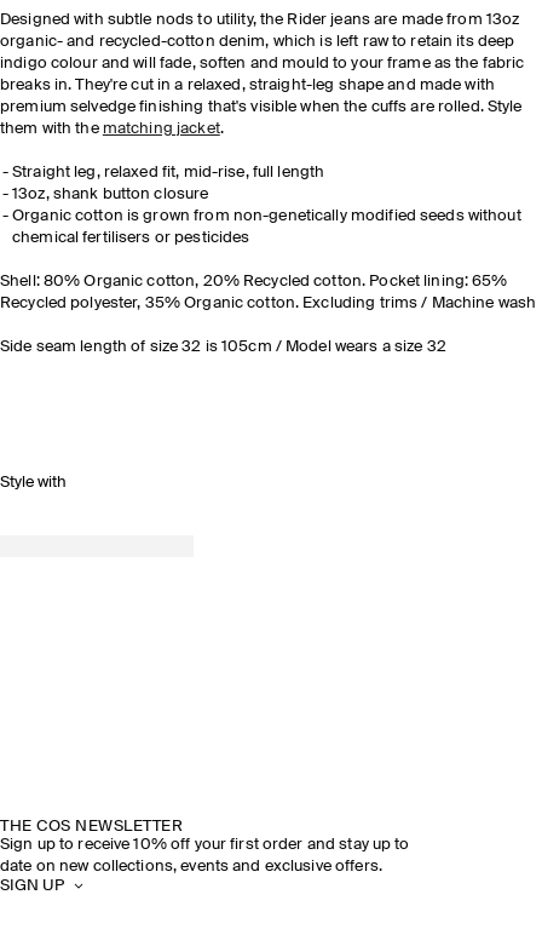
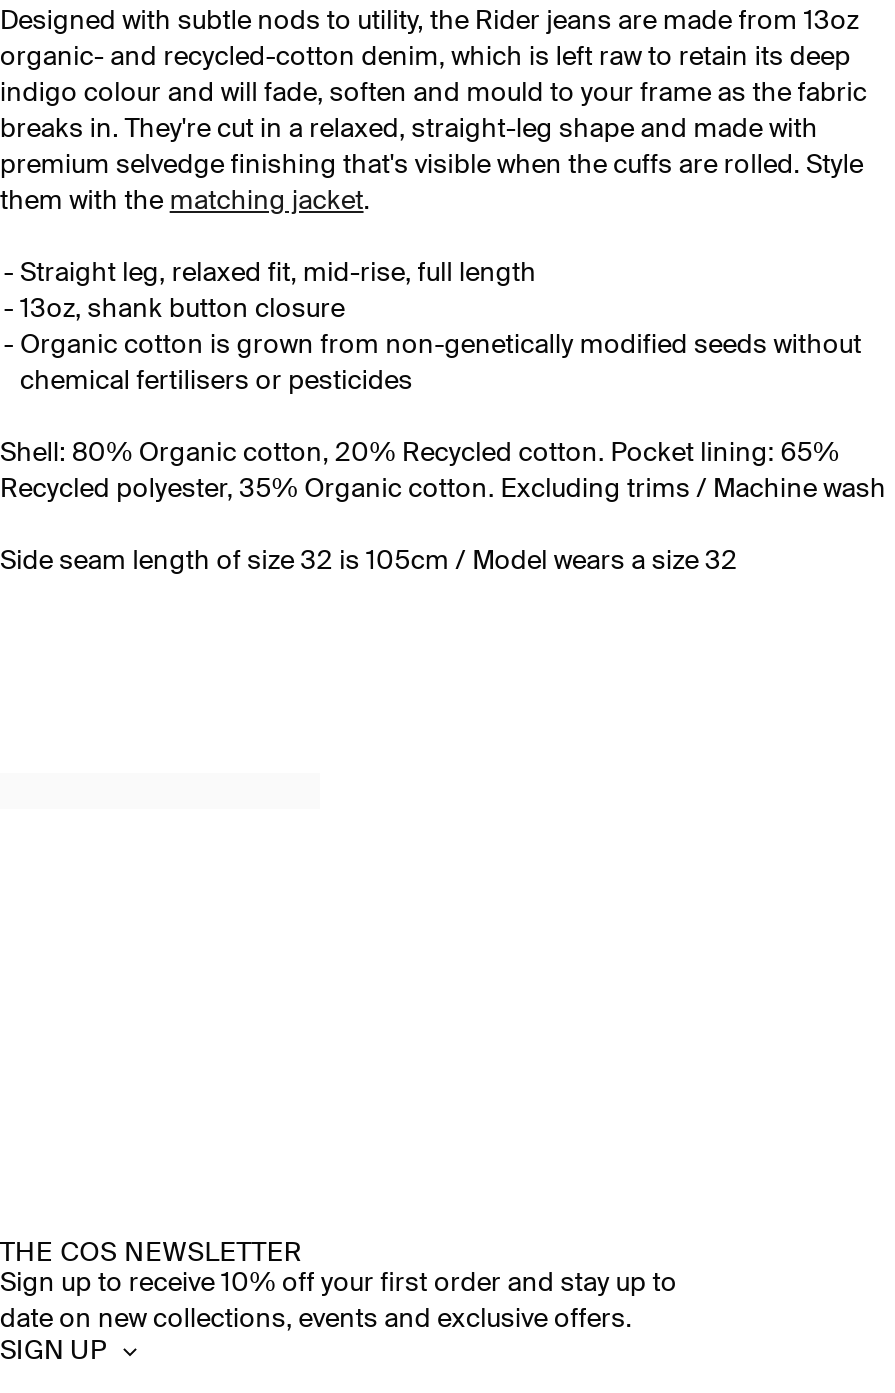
[0,475,67,491] Style with -> none

